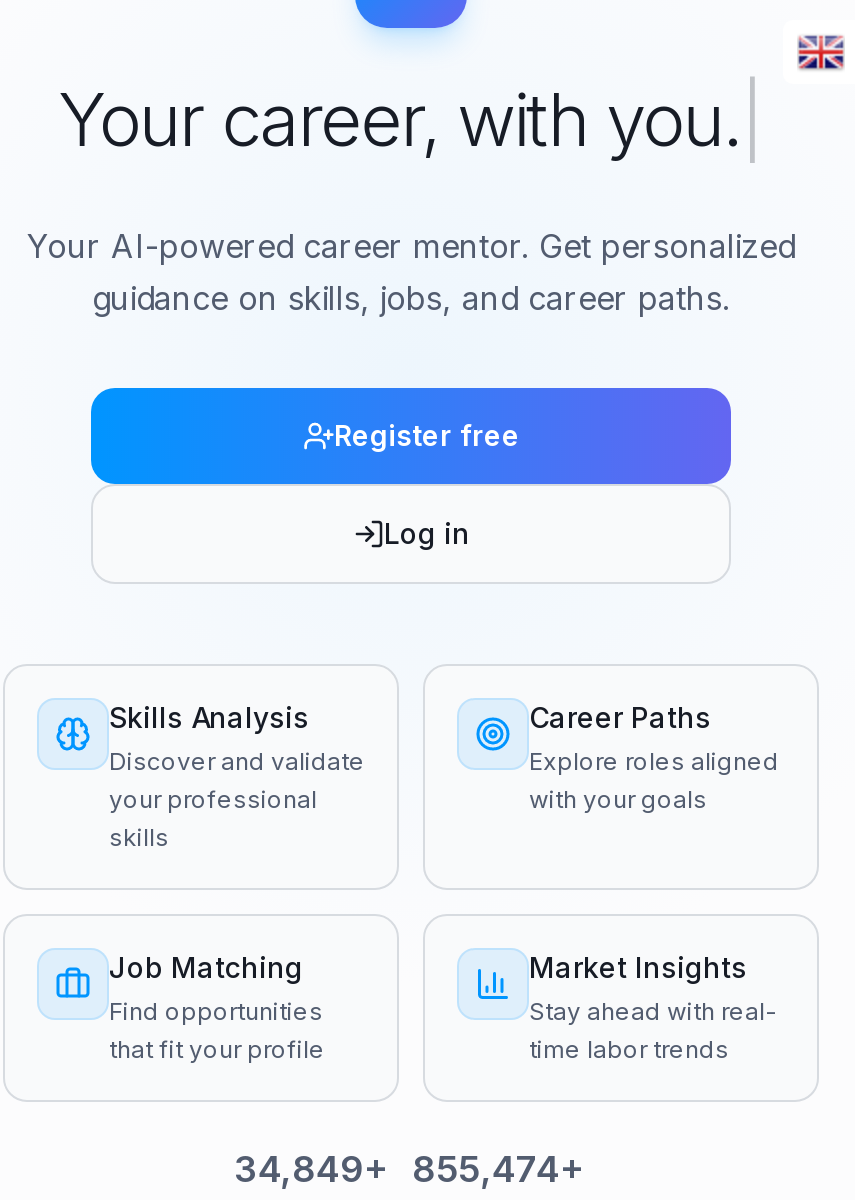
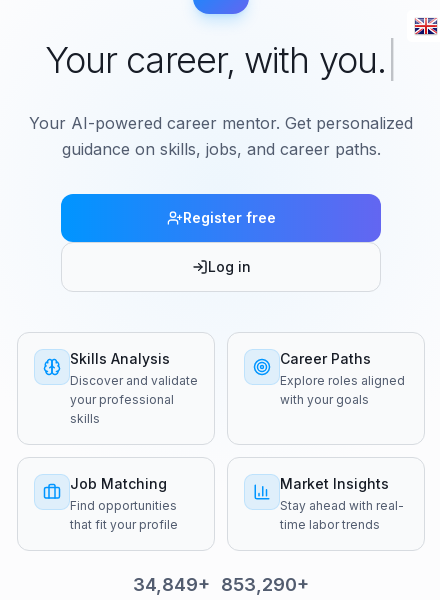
[234,1148,584,1190] 34,849+ 855,474+ -> [132,574,308,595] 34,849+ 853,290+

